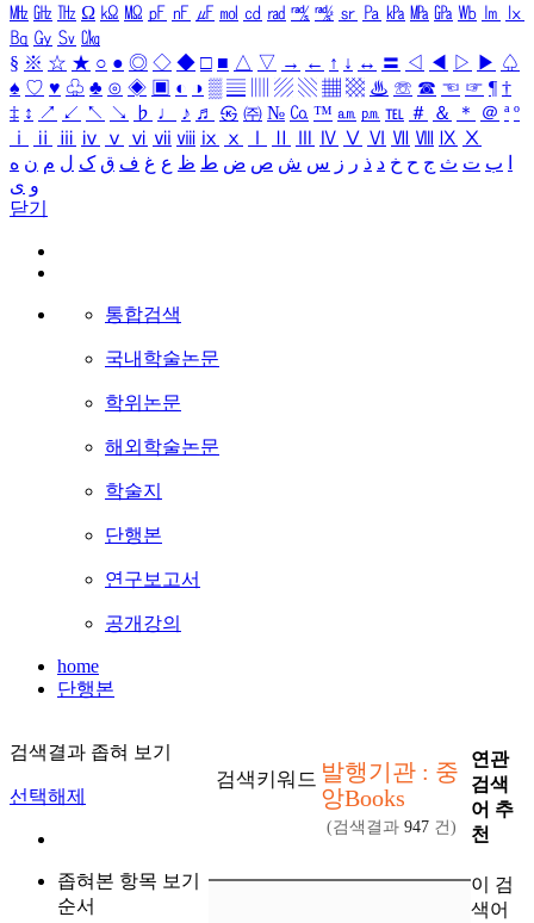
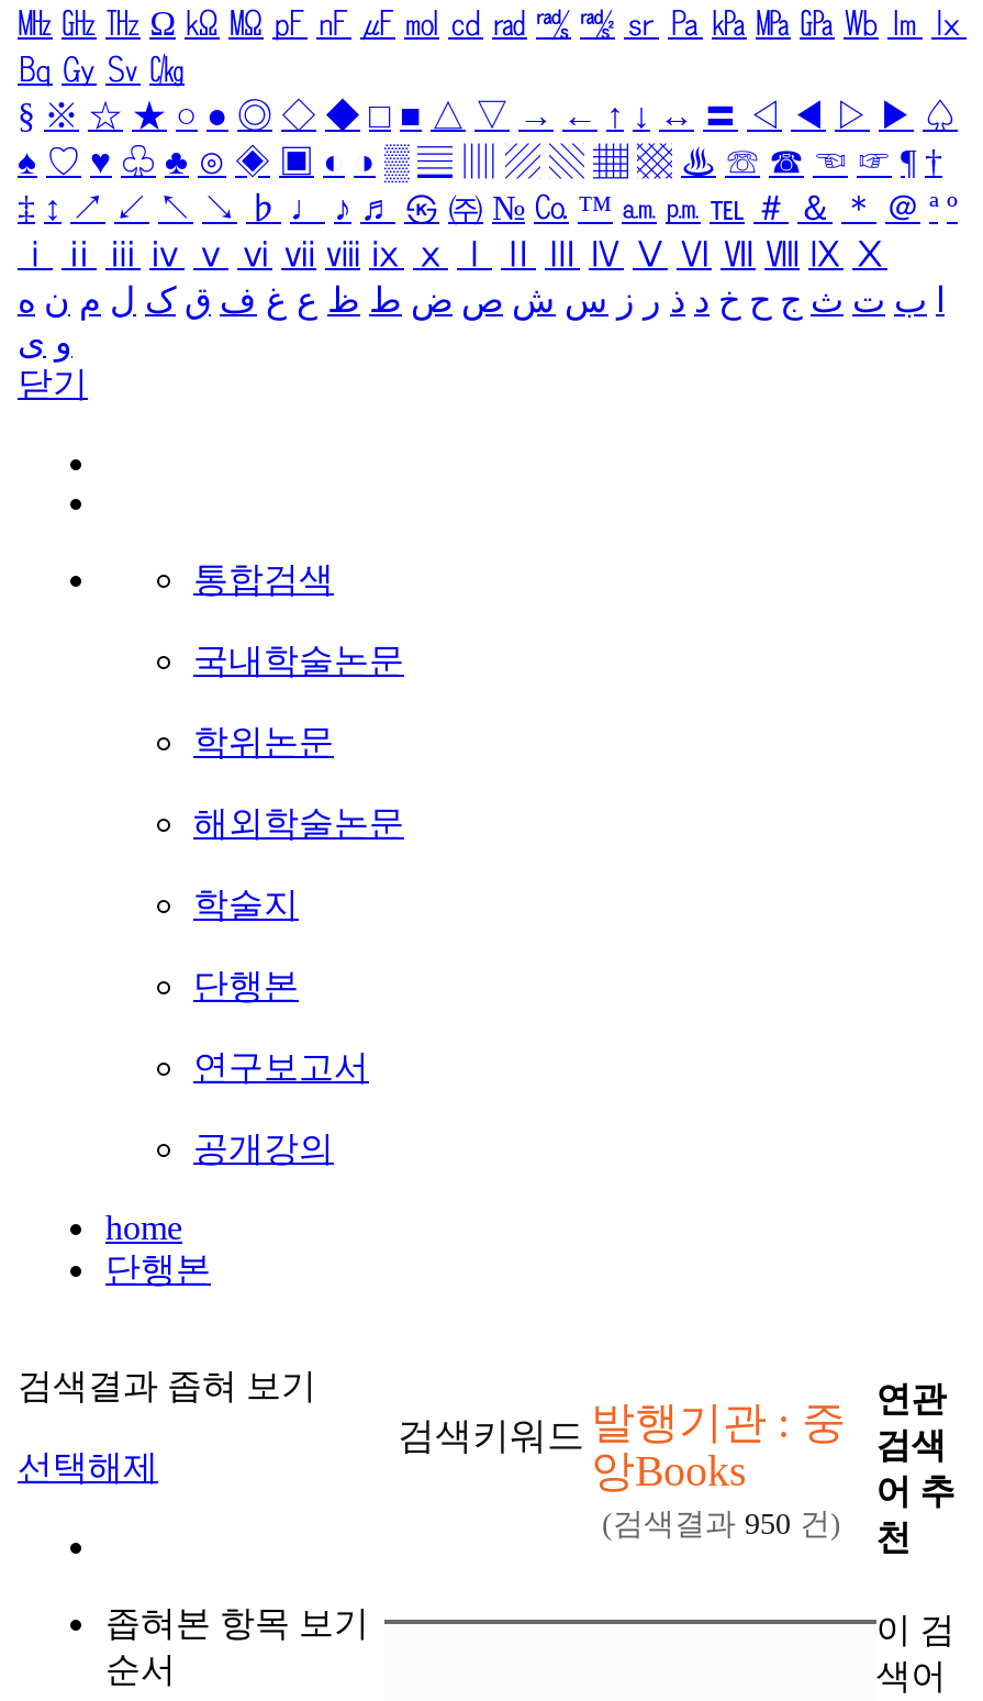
[327,819,490,844] (검색결과 947 건) 천 -> [602,1509,911,1555] (검색결과 950 건) 천

